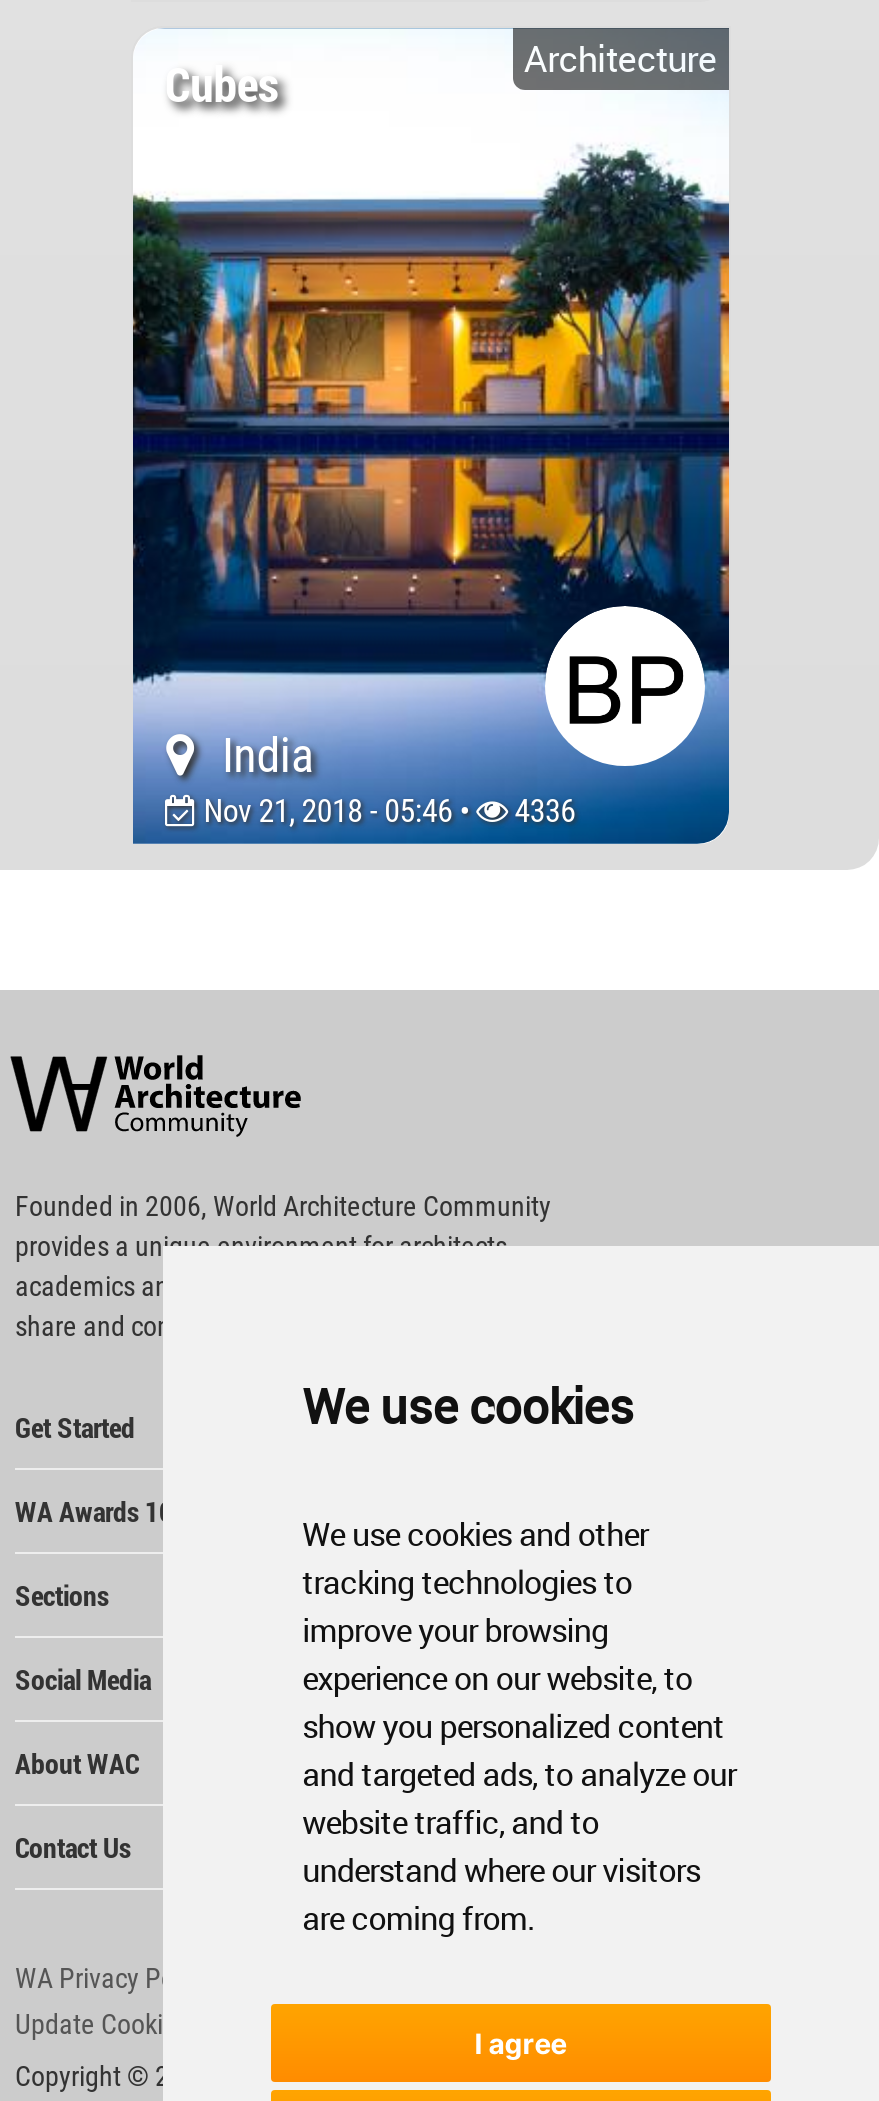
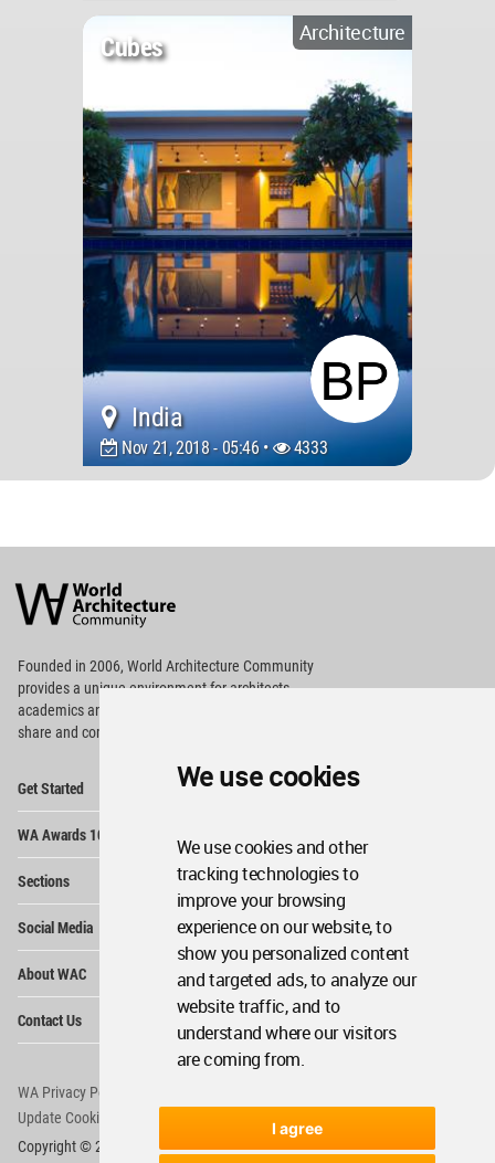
[196,793,576,831] Nov 21, 2018 - 05:46 • 4336 -> [118,438,327,459] Nov 21, 2018 - 05:46 • 4333

